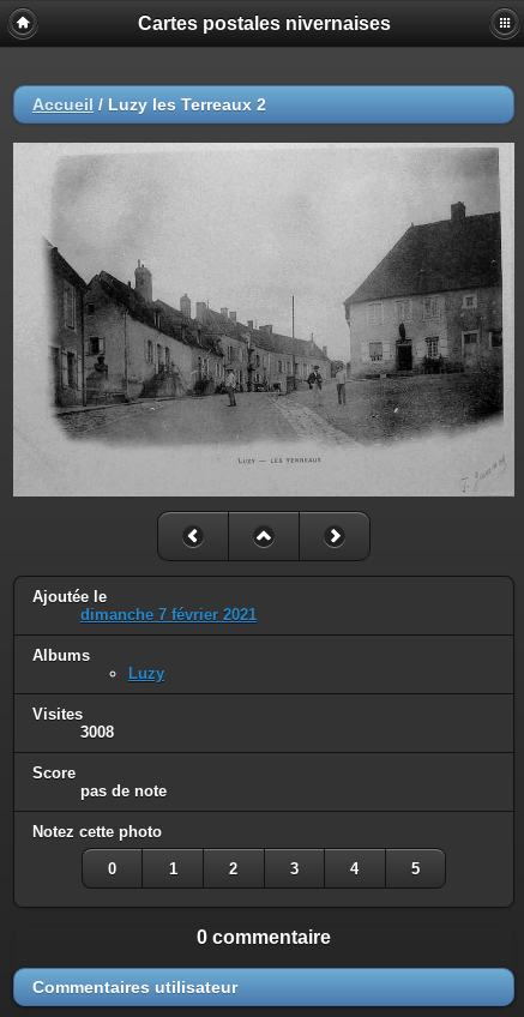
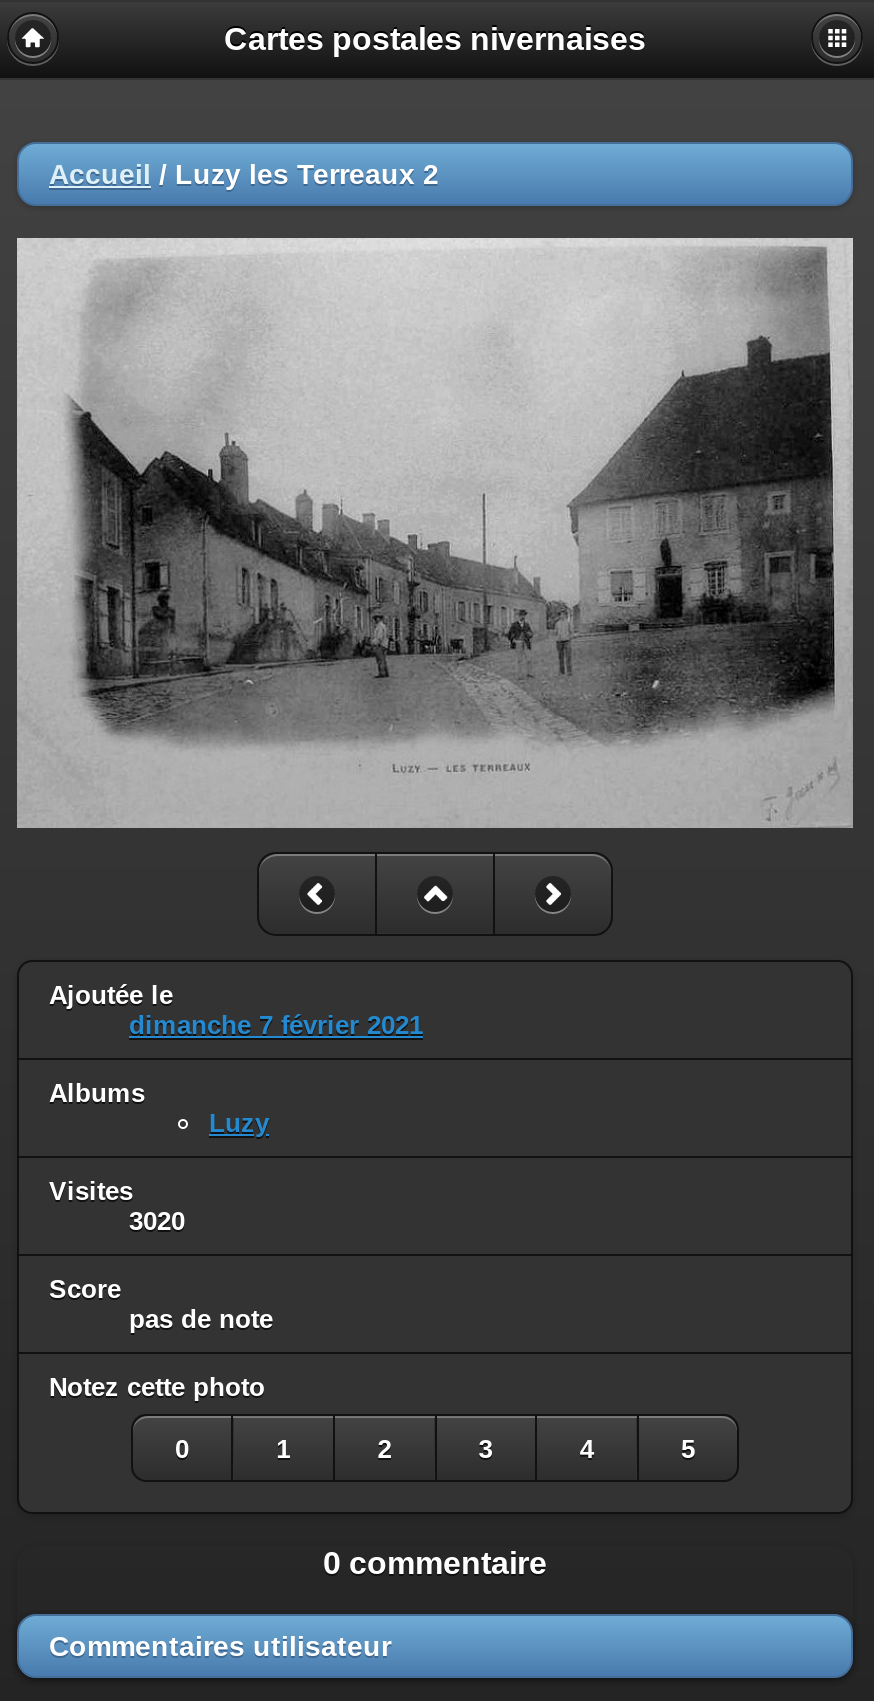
[80,723,114,741] 3008 -> [129,1206,185,1236] 3020

